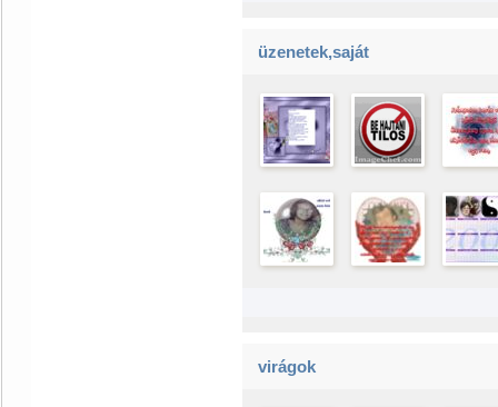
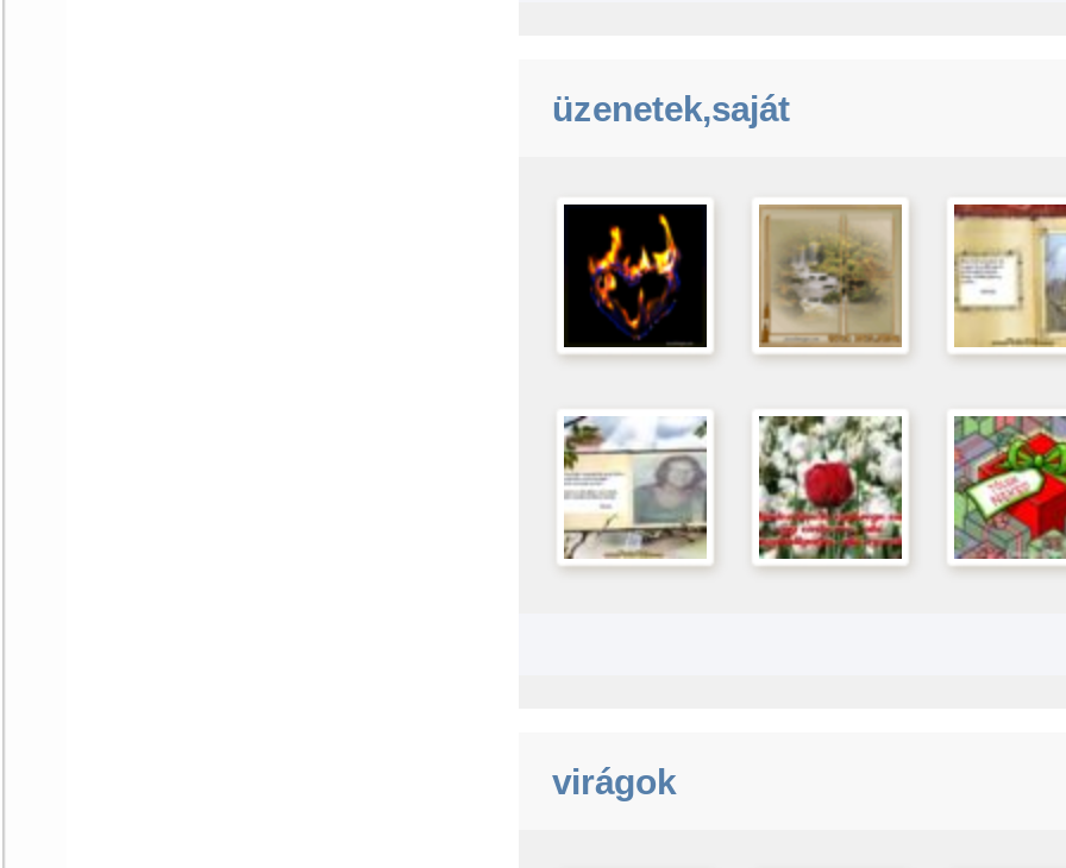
[262,96,331,165] [image] -> [562,202,709,350] [image]
[355,98,421,163] [image] -> [759,205,902,347] [image]
[446,97,495,163] [image] -> [952,202,1059,350] [image]
[263,196,330,262] [image] -> [562,414,709,561] [image]
[355,196,421,264] [image] -> [757,414,904,561] [image]
[445,196,495,262] [image] -> [952,414,1059,561] [image]

